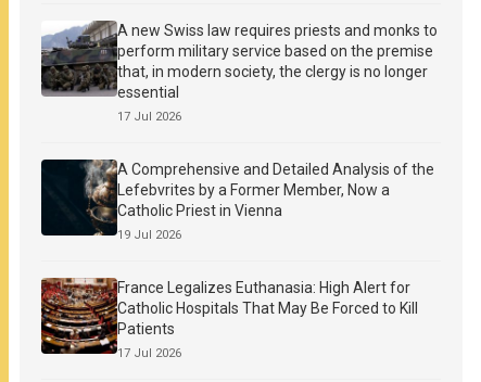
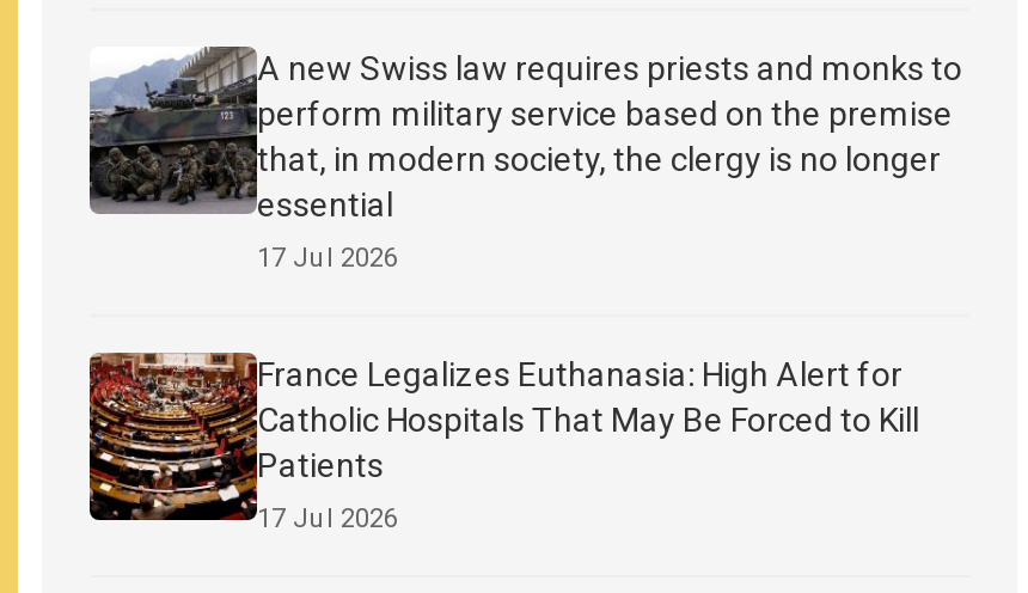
[40,158,434,242] [image] | A Comprehensive and Detailed Analysis of the | Lefebvrites by a Former Member, Now a | Catholic Priest in Vienna | 19 Jul 2026 -> none

